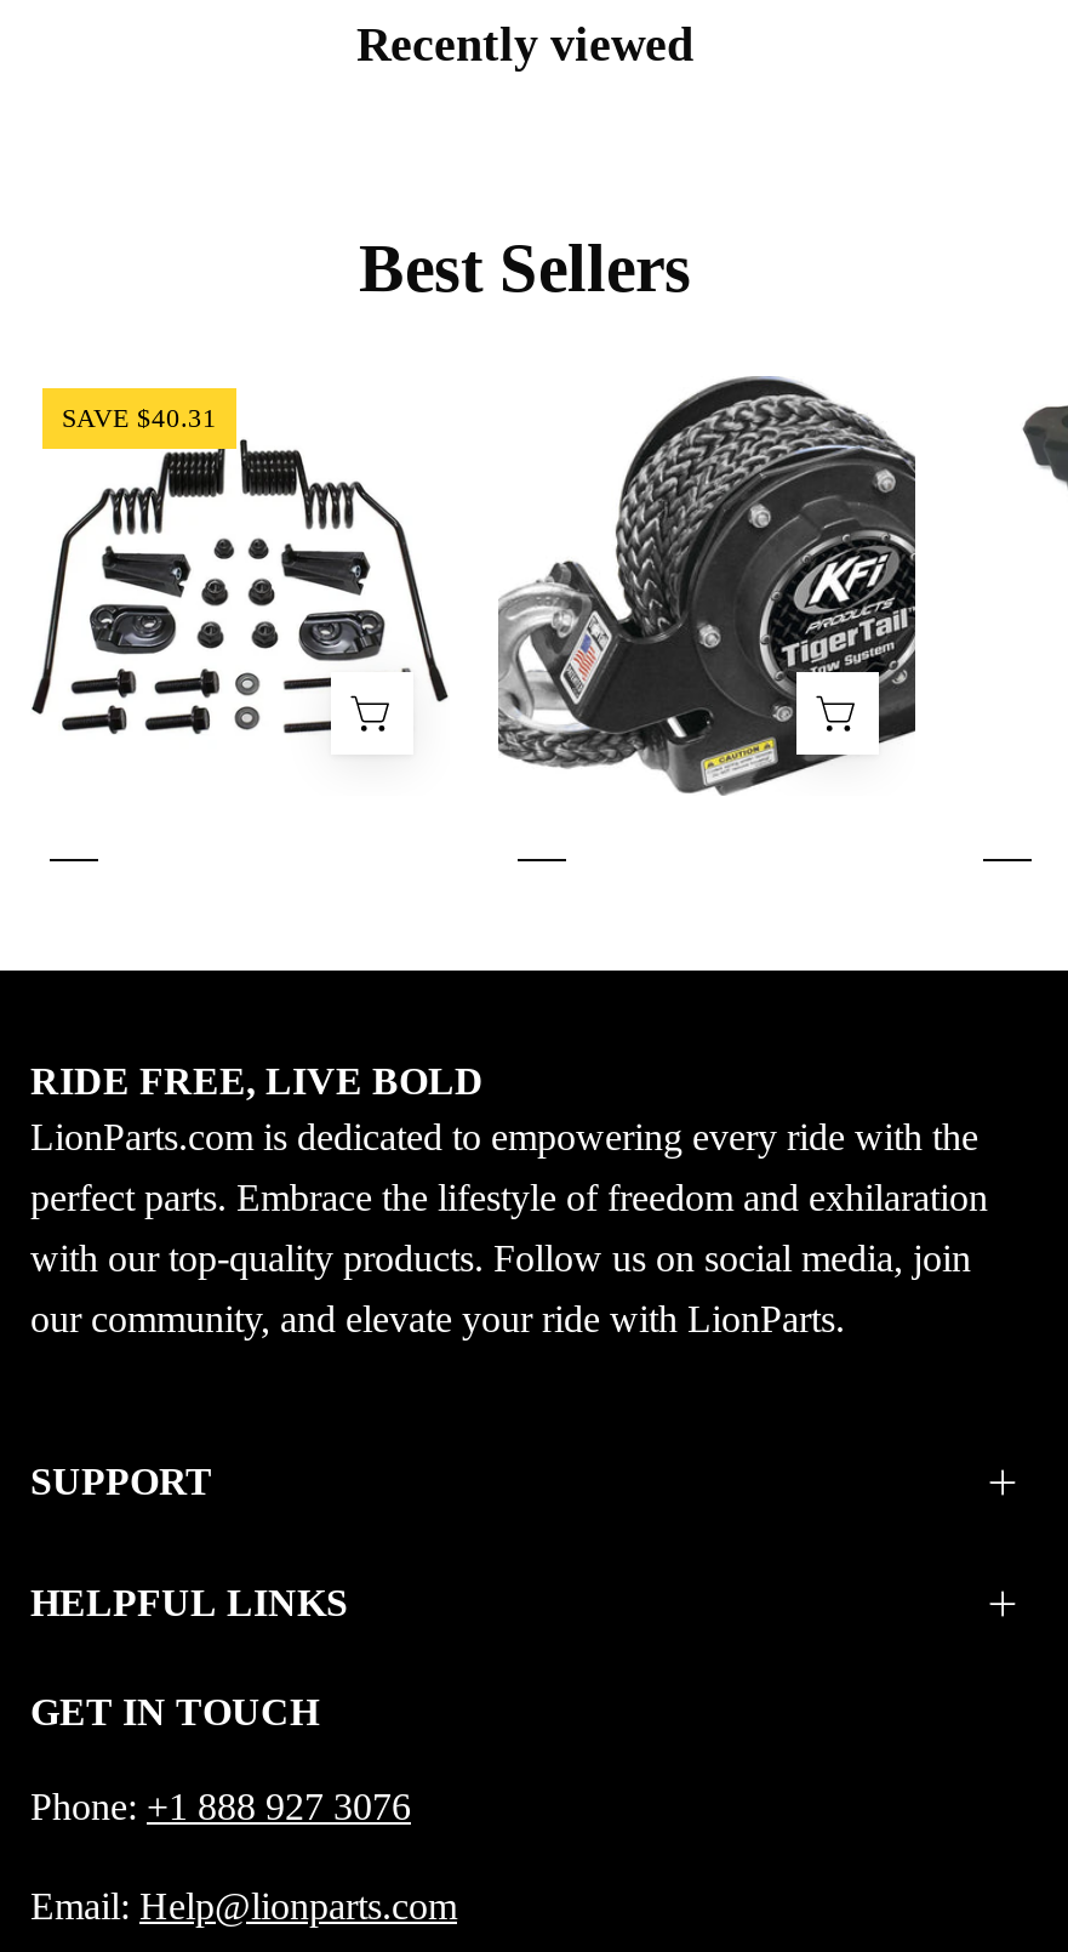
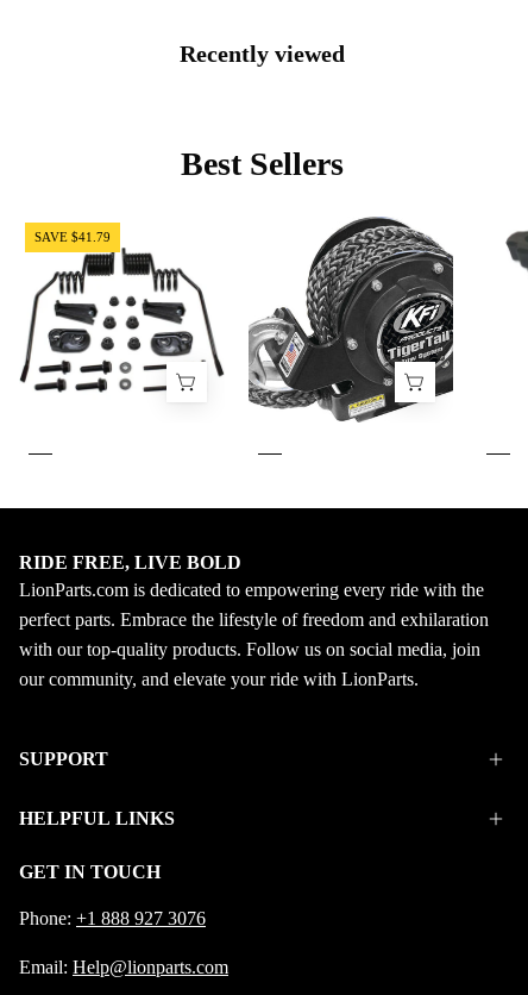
[62,404,217,433] SAVE $40.31 -> [34,230,111,244] SAVE $41.79

